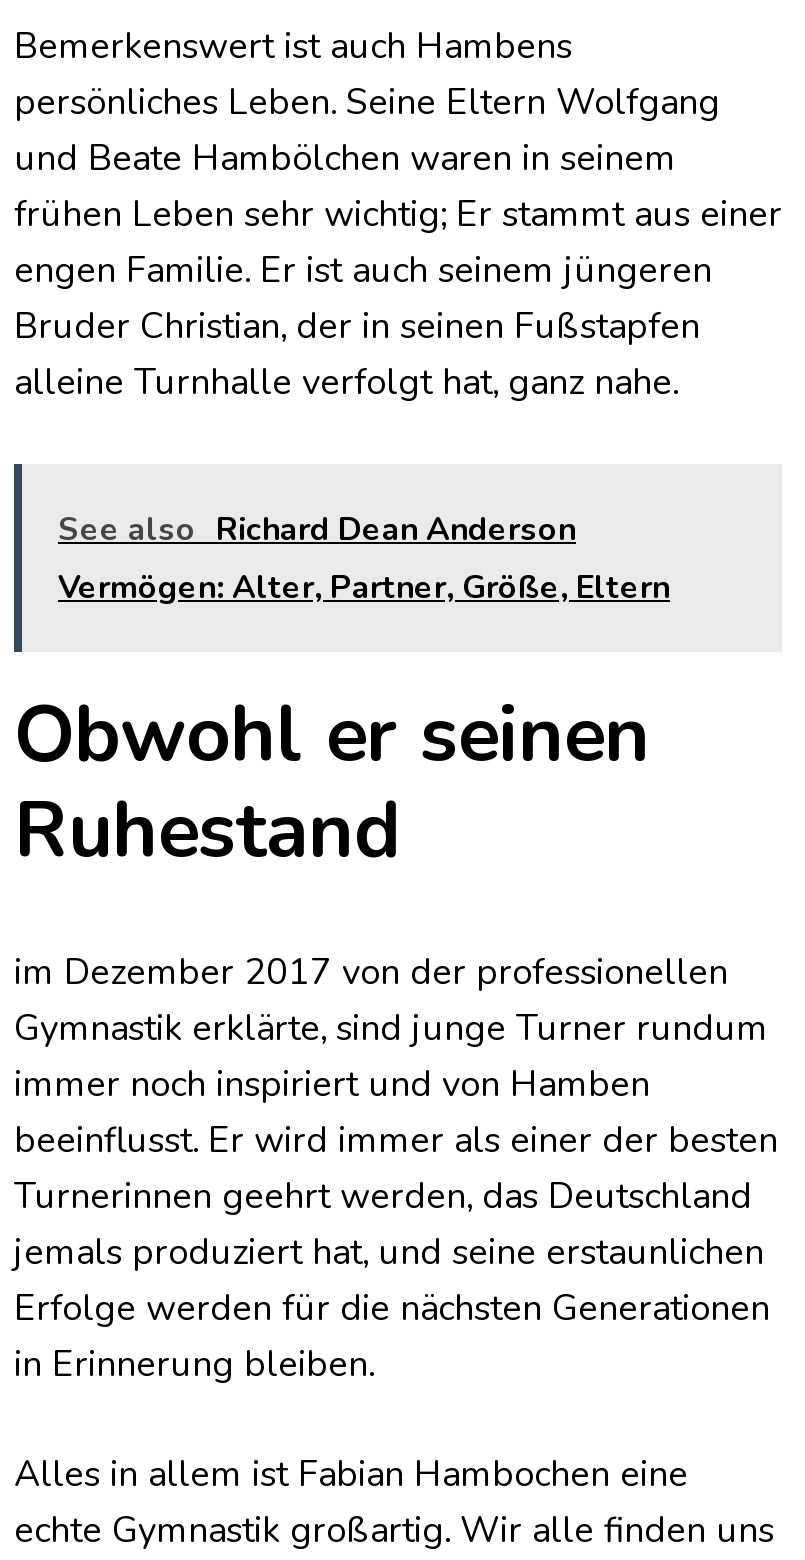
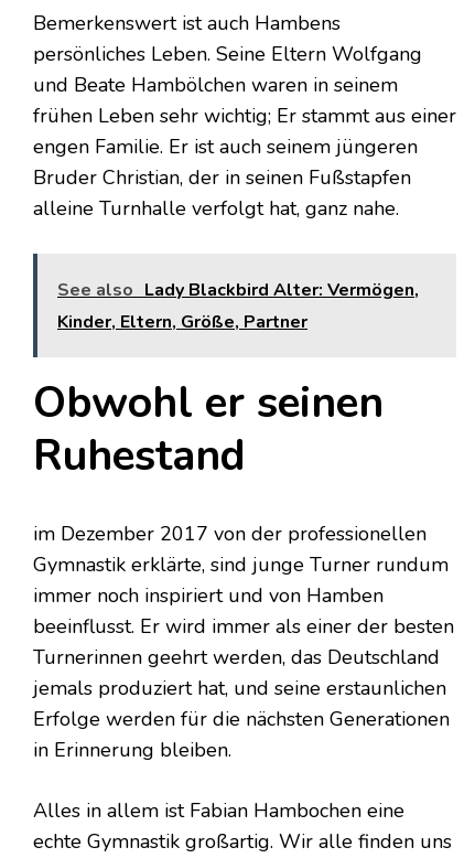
[58,507,670,609] See also Richard Dean Anderson | Vermögen: Alter, Partner, Größe, Eltern -> [57,278,419,334] See also Lady Blackbird Alter: Vermögen, | Kinder, Eltern, Größe, Partner

